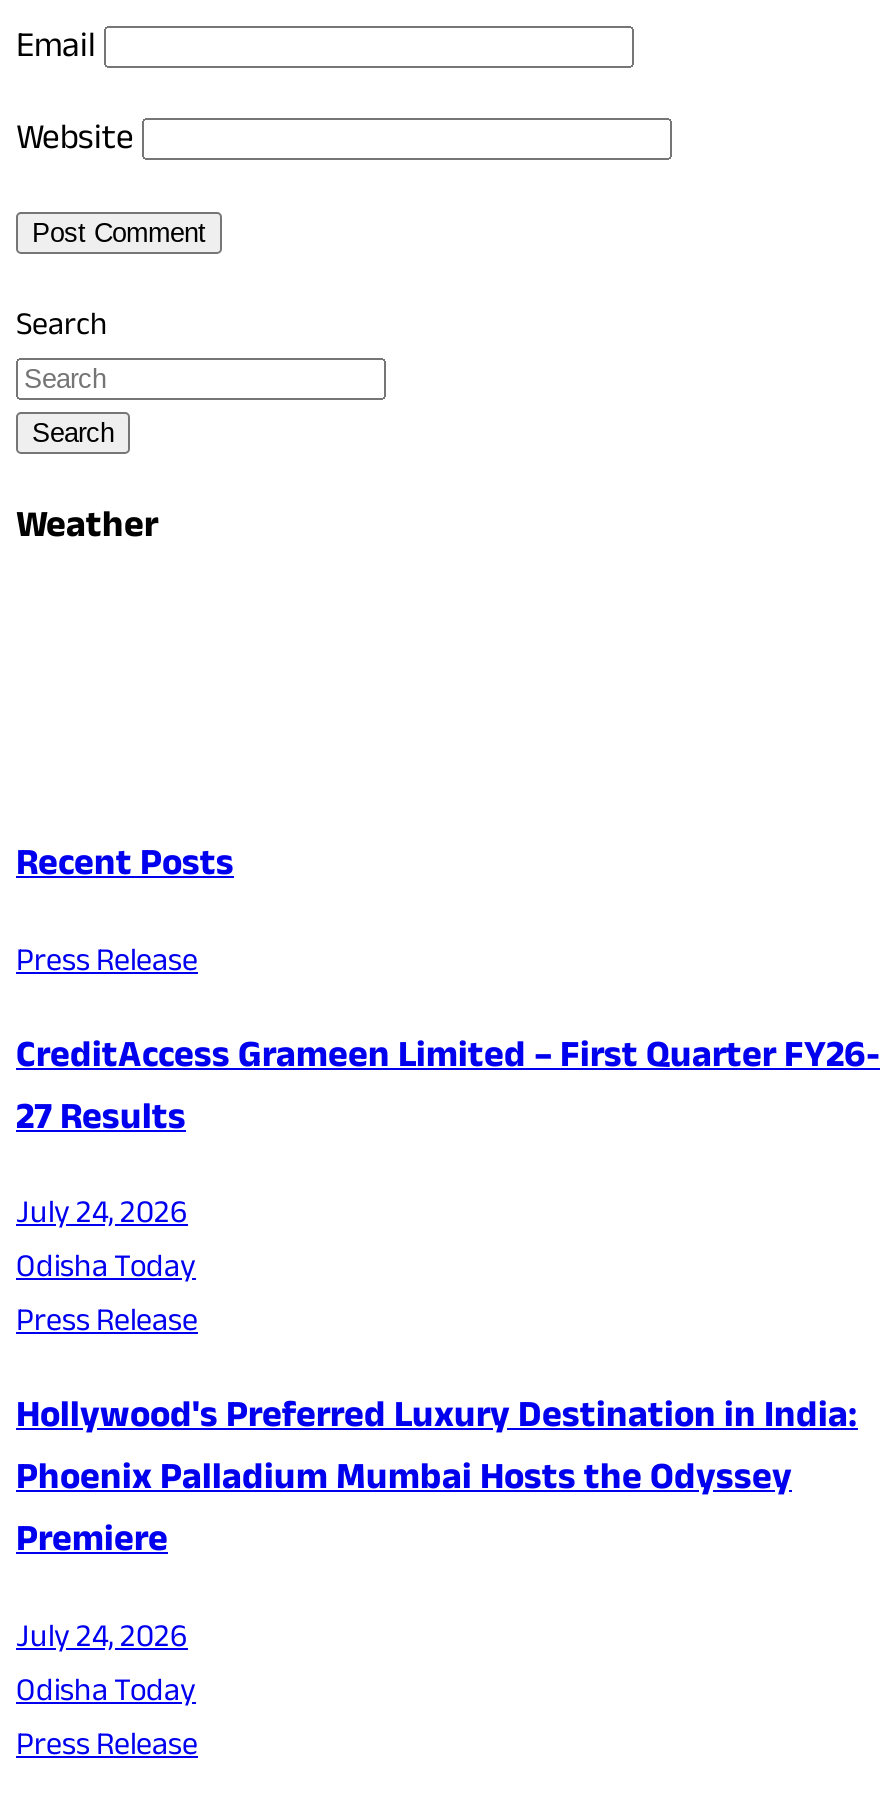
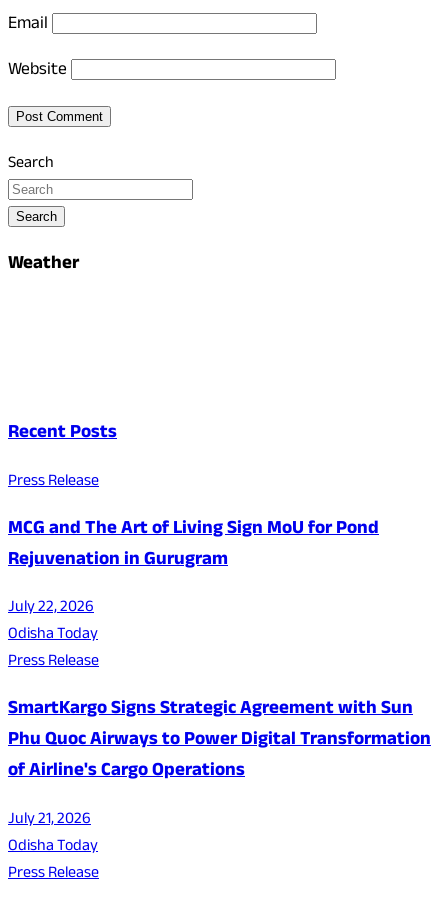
[16,1030,880,1154] CreditAccess Grameen Limited – First Quarter FY26- | 27 Results -> [8,515,379,577] MCG and The Art of Living Sign MoU for Pond | Rejuvenation in Gurugram
[16,1191,188,1245] July 24, 2026 -> [8,595,94,622] July 22, 2026
[16,1390,858,1576] Hollywood's Preferred Luxury Destination in India: | Phoenix Palladium Mumbai Hosts the Odyssey | Premiere -> [8,695,431,788] SmartKargo Signs Strategic Agreement with Sun | Phu Quoc Airways to Power Digital Transformation | of Airline's Cargo Operations
[16,1614,188,1668] July 24, 2026 -> [8,807,91,834] July 21, 2026

